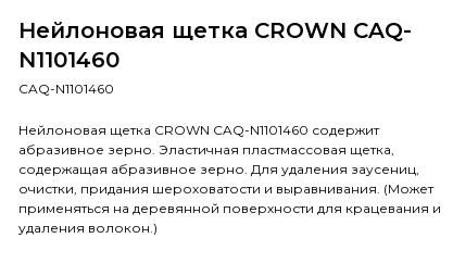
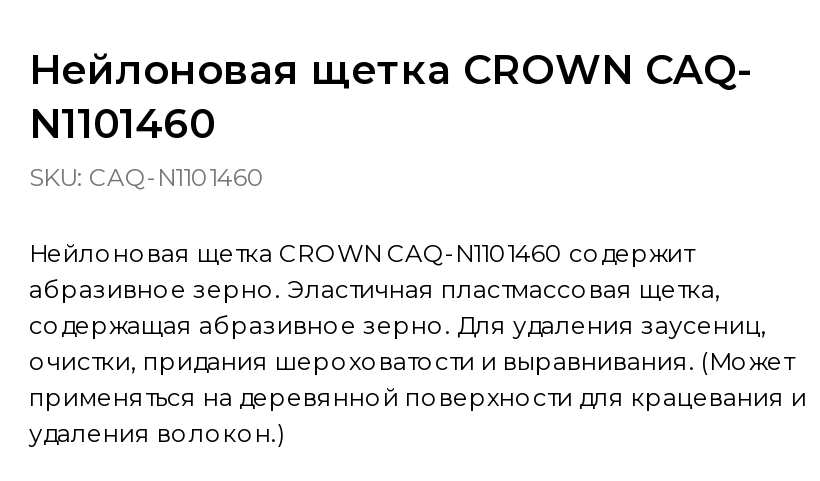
[18,80,114,97] CAQ-N1101460 -> [29,162,265,192] SKU: CAQ-N1101460

